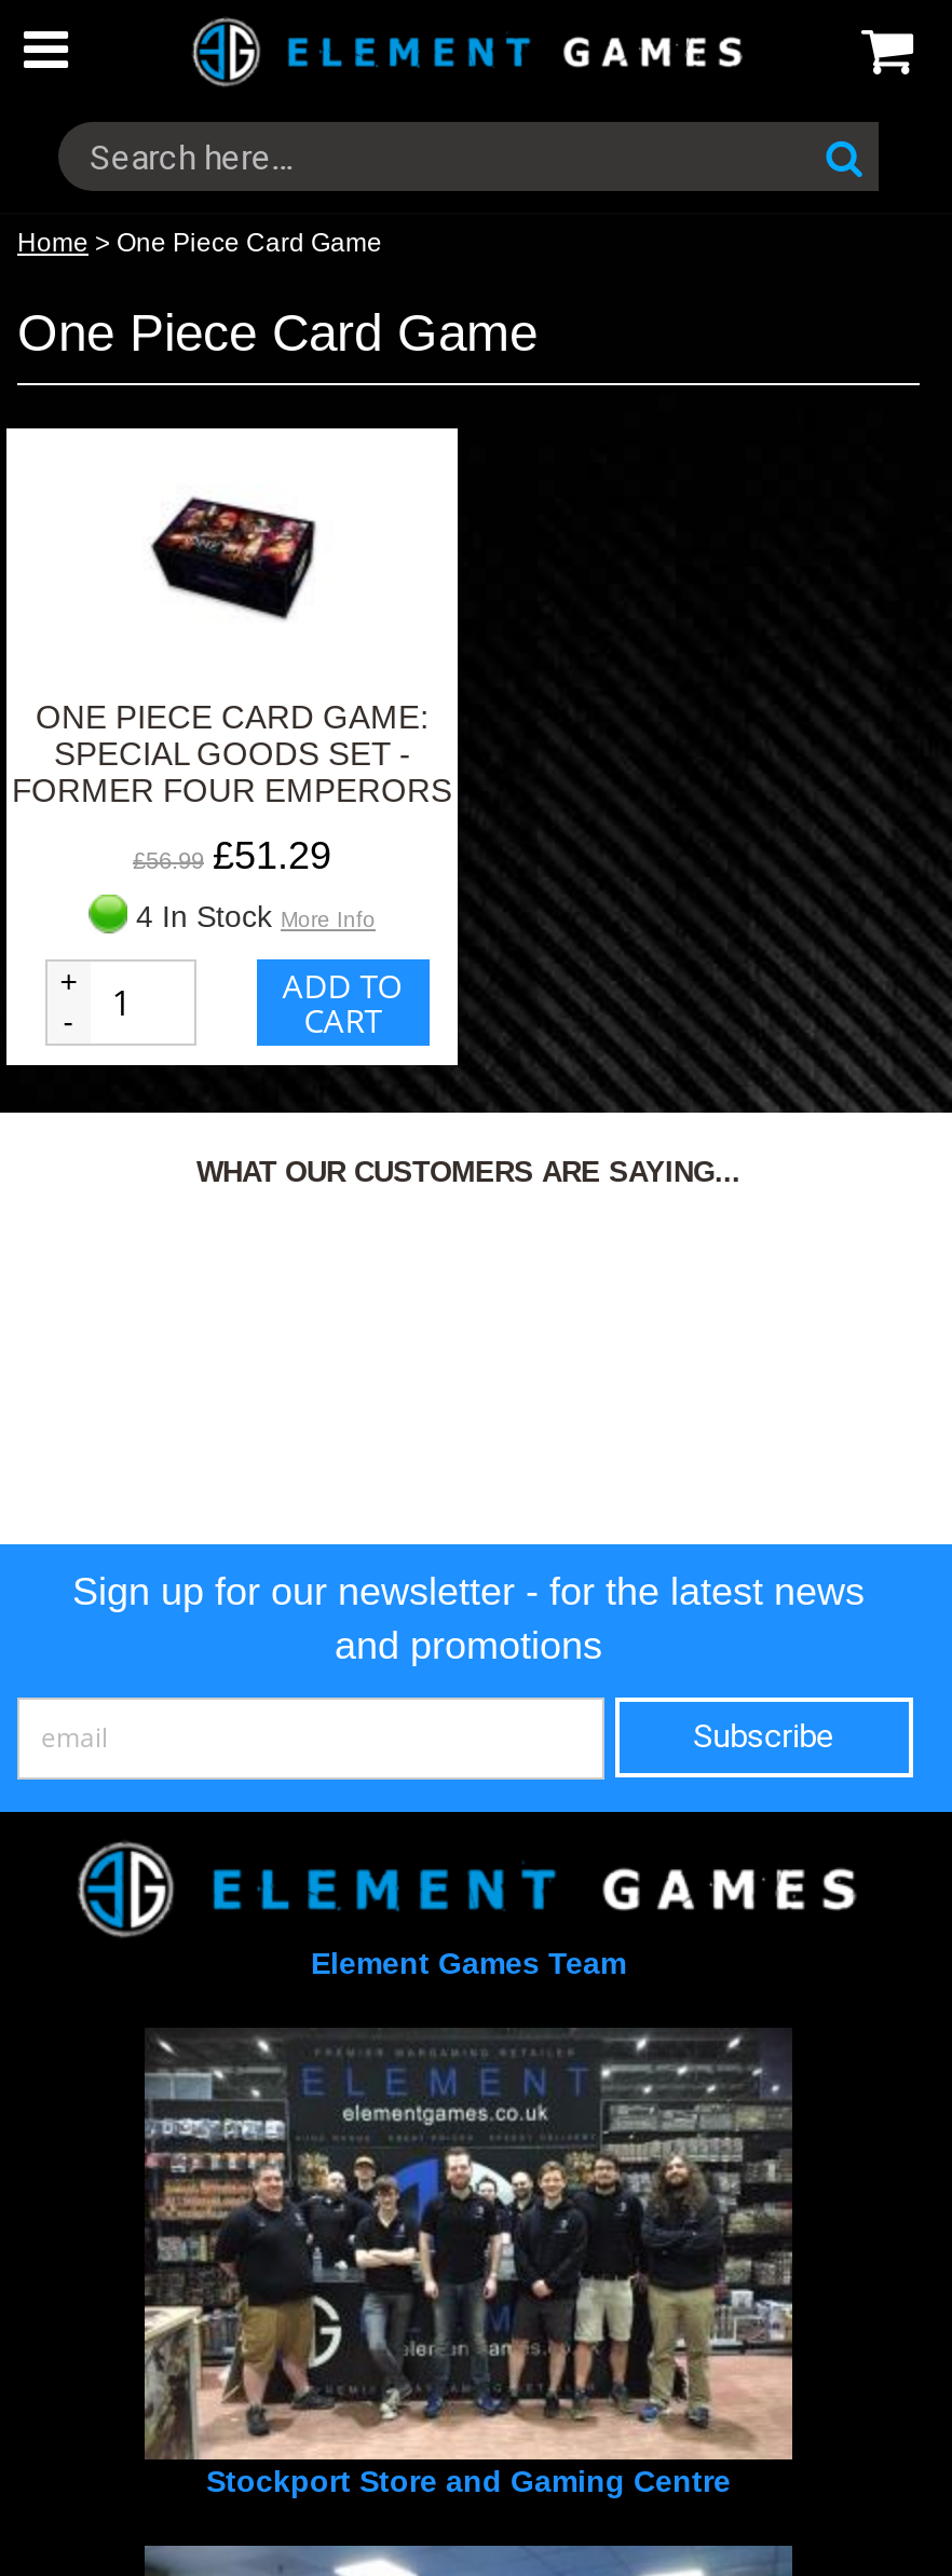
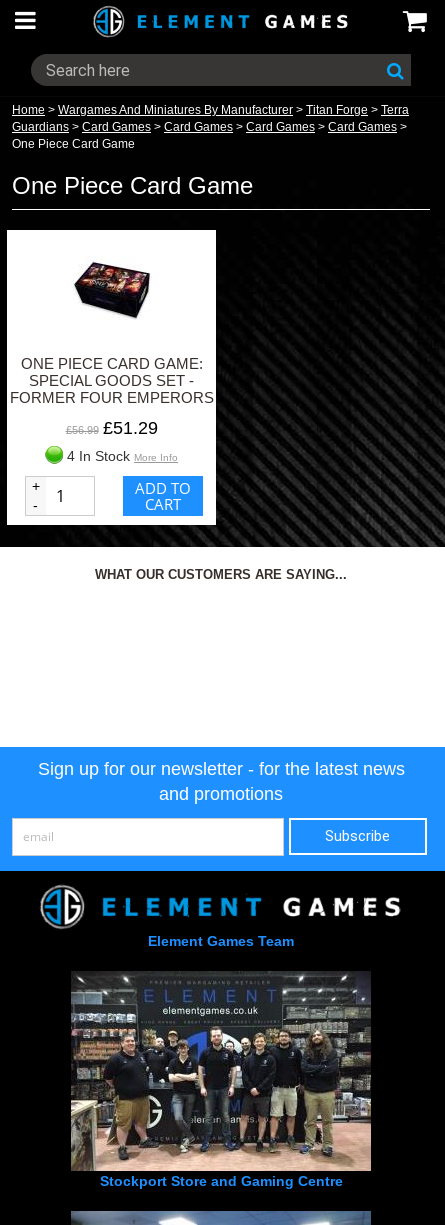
[17,228,382,258] Home > One Piece Card Game -> [12,103,409,151] Home > Wargames And Miniatures By Manufacturer > Titan Forge > Terra | Guardians > Card Games > Card Games > Card Games > Card Games > | One Piece Card Game

